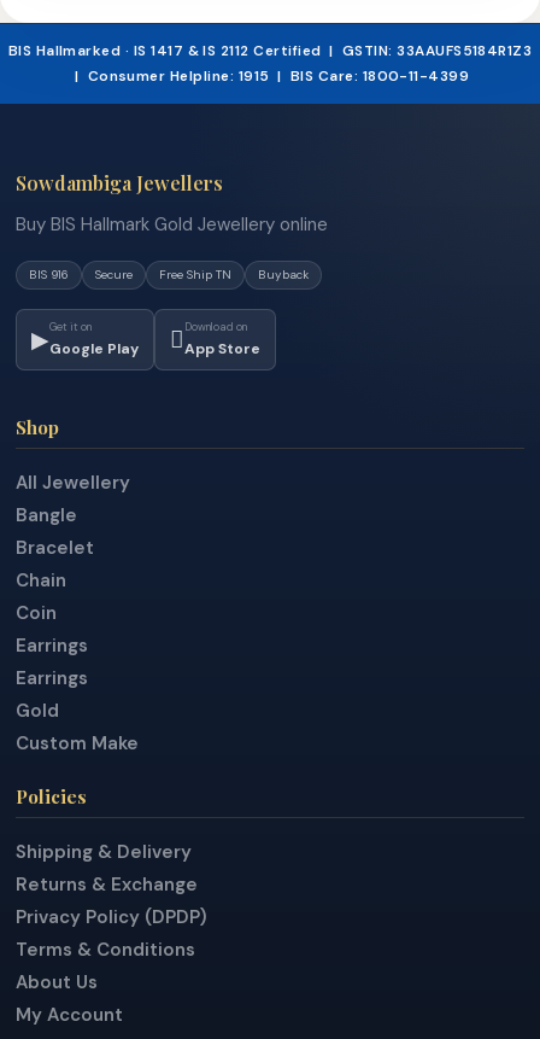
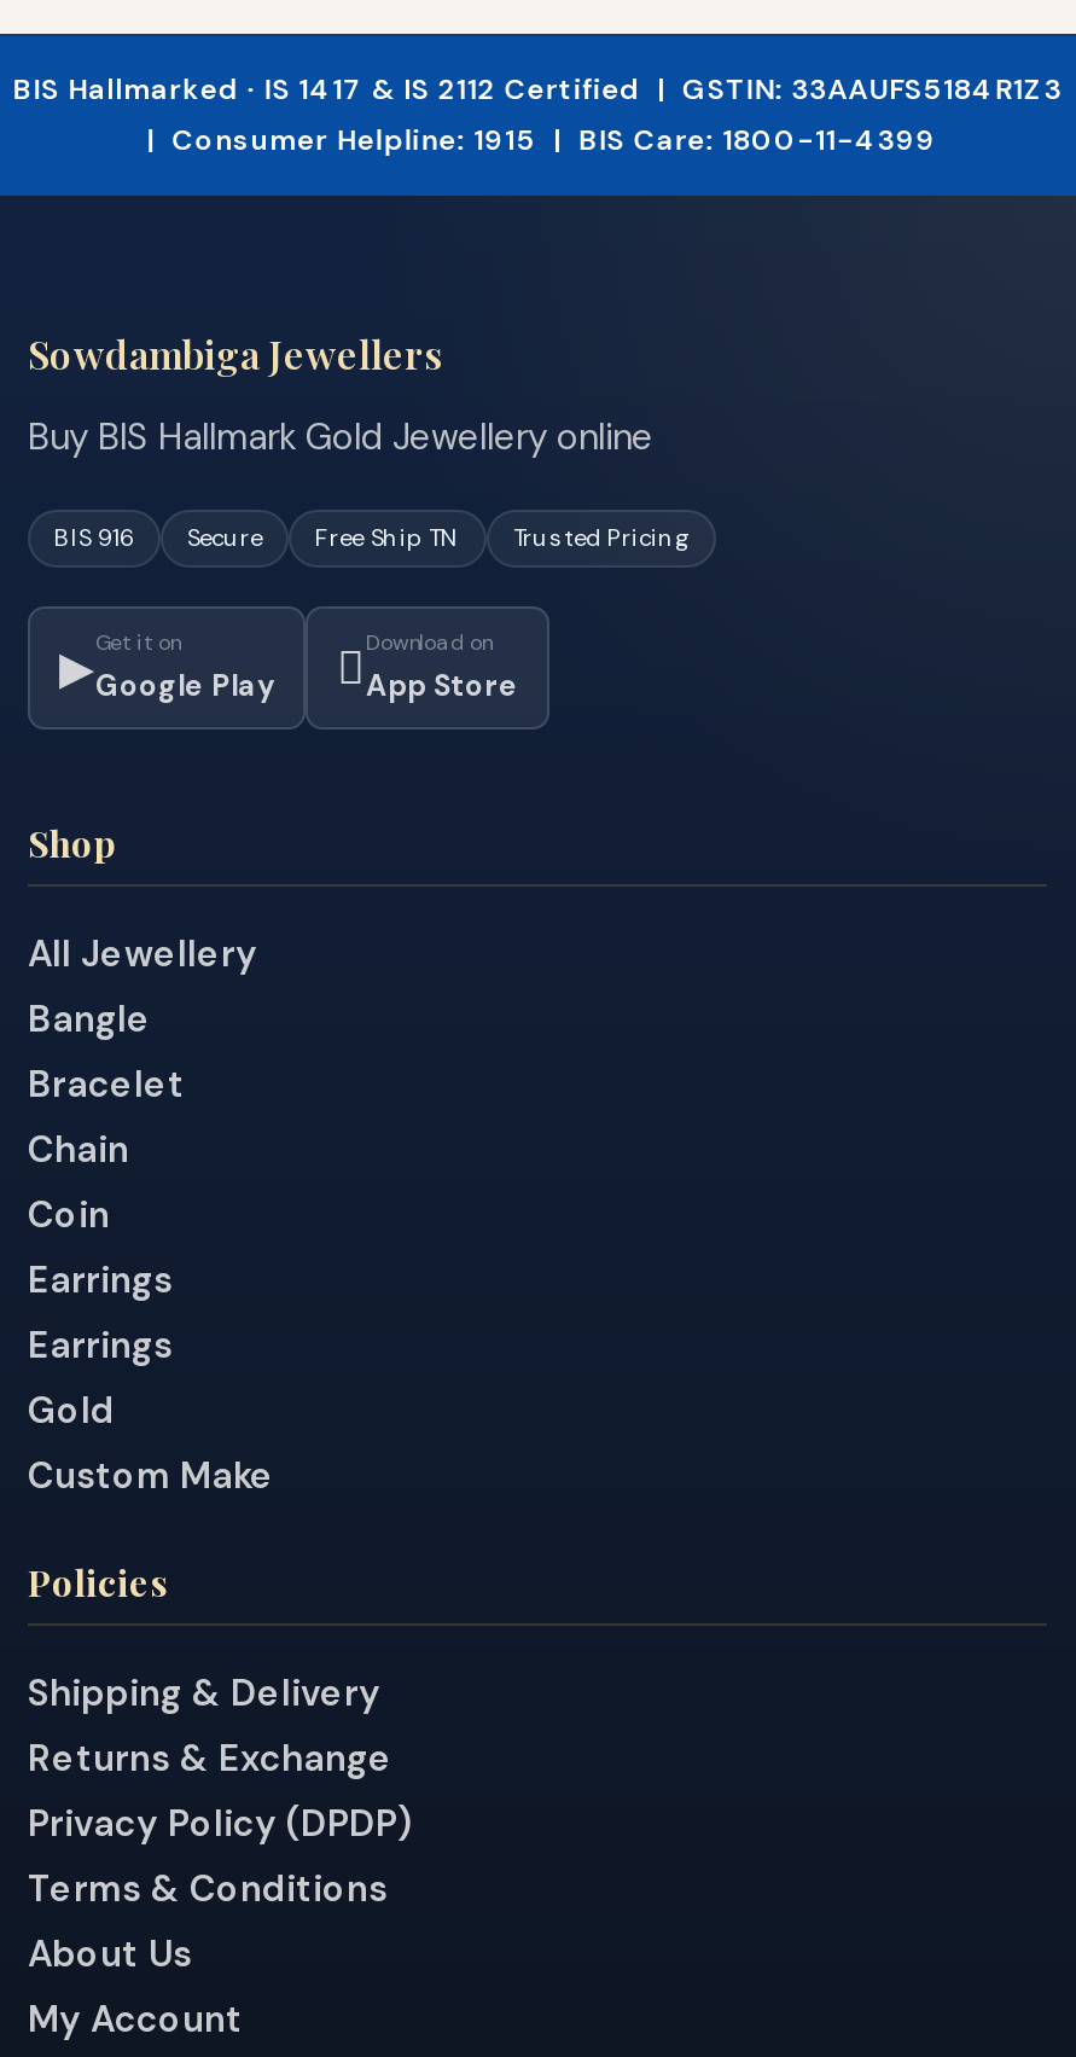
[258,267,309,282] Buyback -> [513,522,690,553] Trusted Pricing

